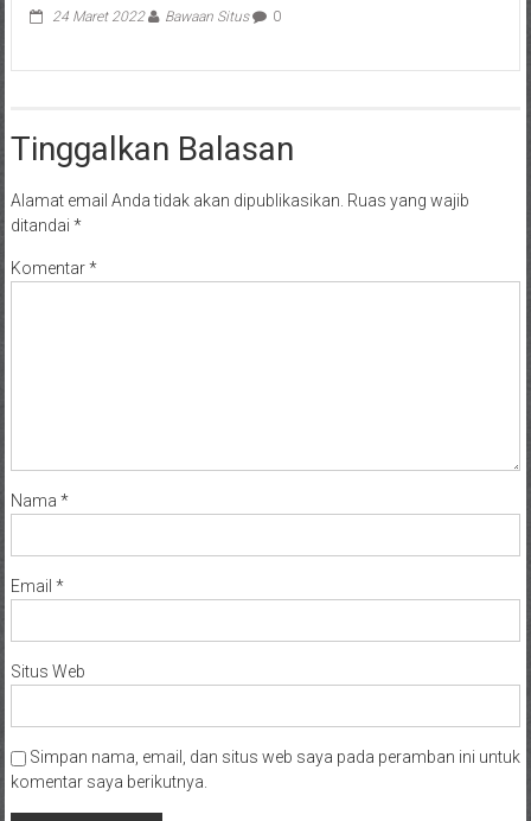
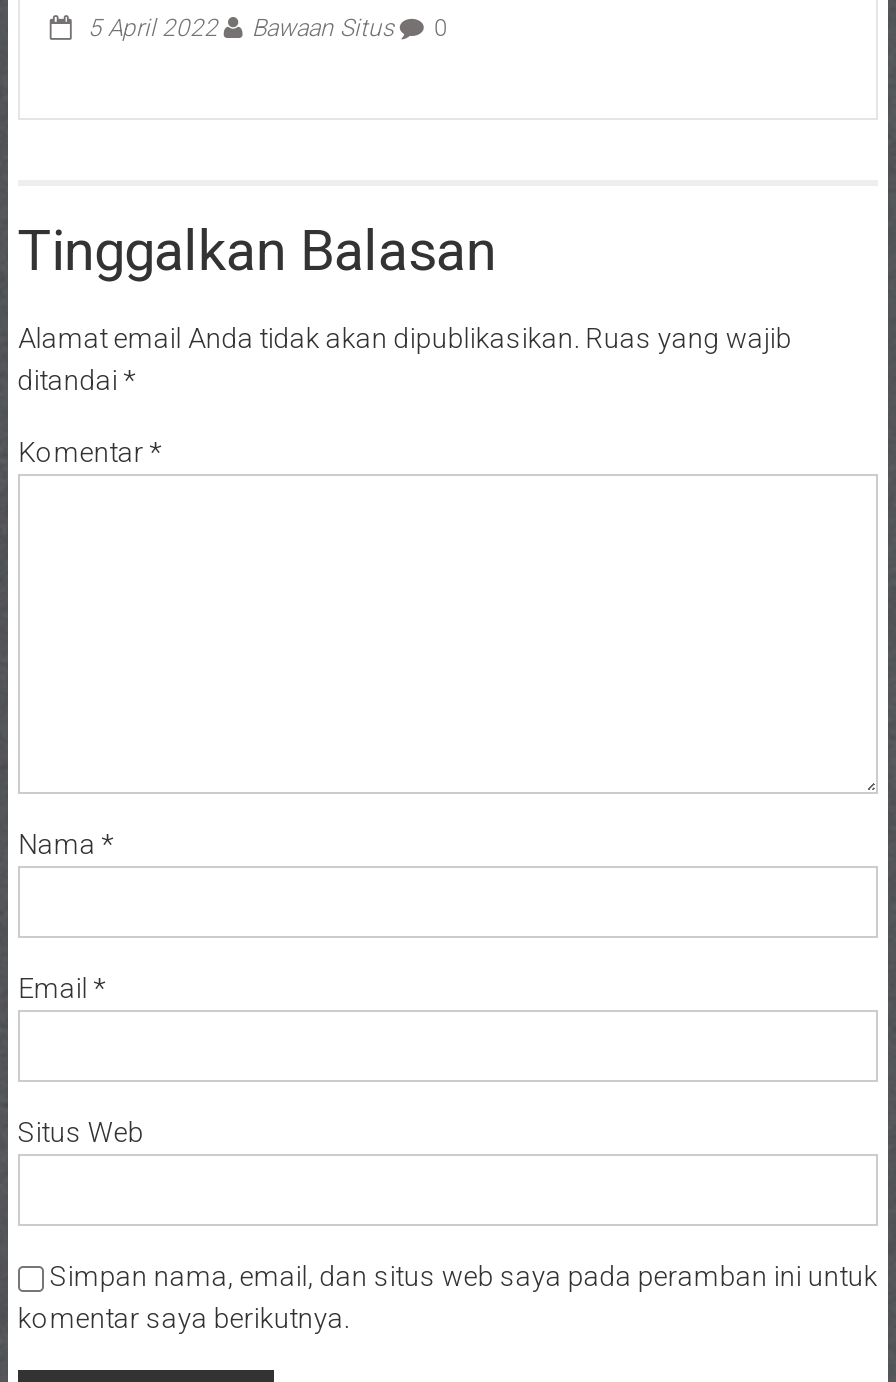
[52,9,281,25] 24 Maret 2022 Bawaan Situs 0 -> [88,15,448,43] 5 April 2022 Bawaan Situs 0

